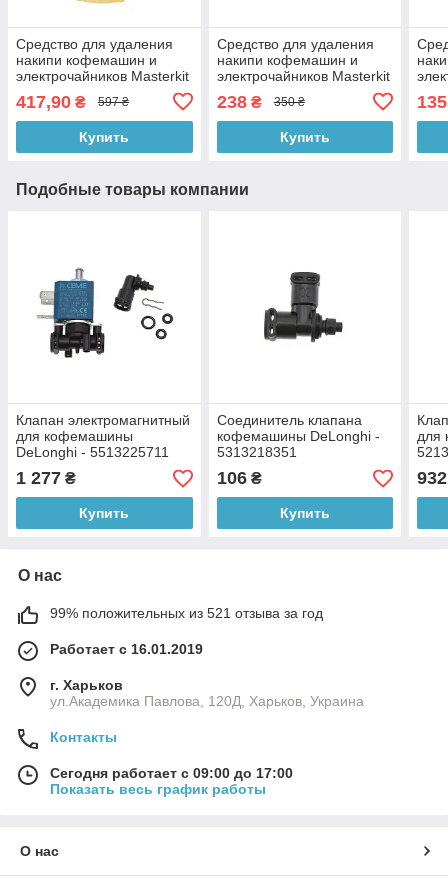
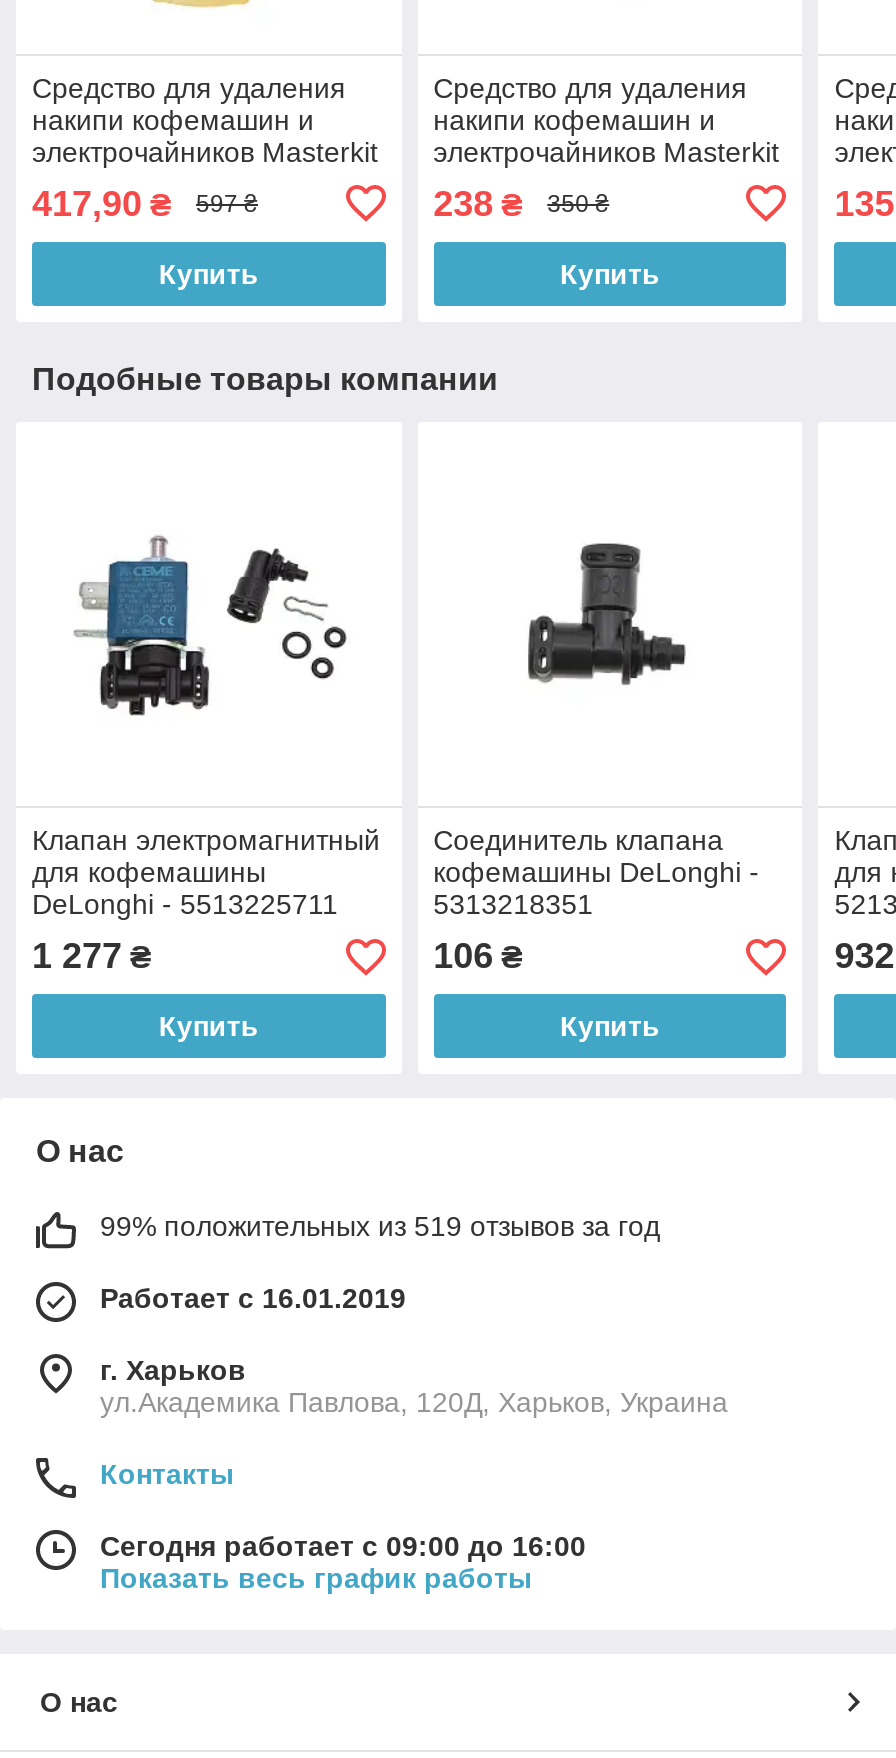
[50,605,323,621] 99% положительных из 521 отзыва за год -> [100,1211,660,1243] 99% положительных из 519 отзывов за год
[50,765,293,781] Сегодня работает с 09:00 до 17:00 -> [100,1531,586,1563] Сегодня работает с 09:00 до 16:00

